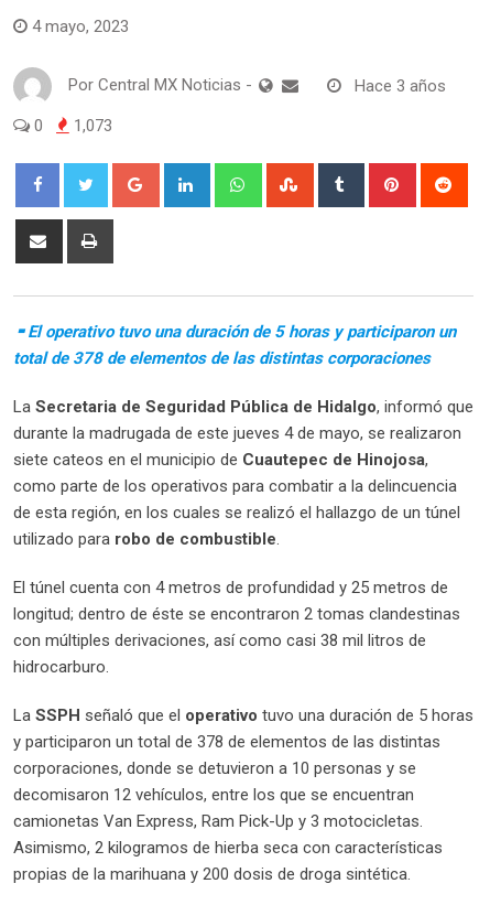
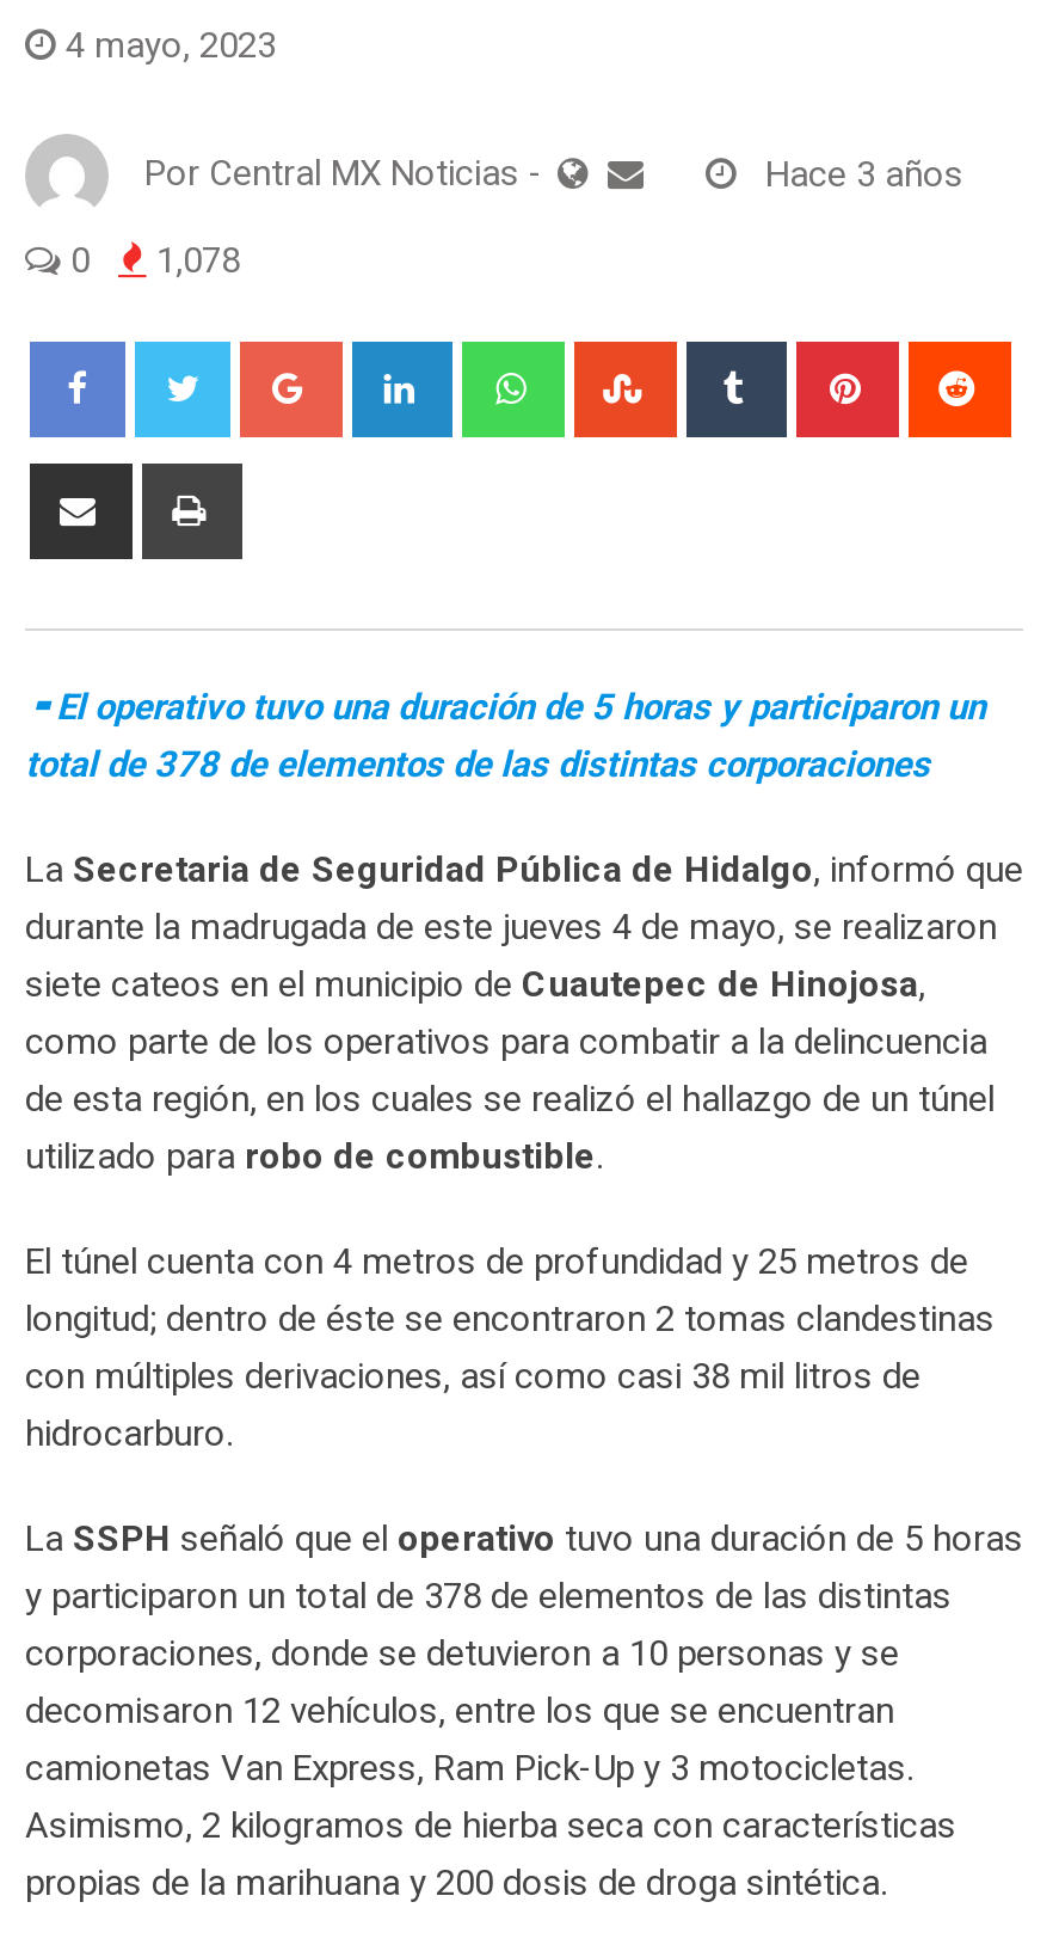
[30,116,112,136] 0 1,073 -> [61,240,240,283] 0 1,078

